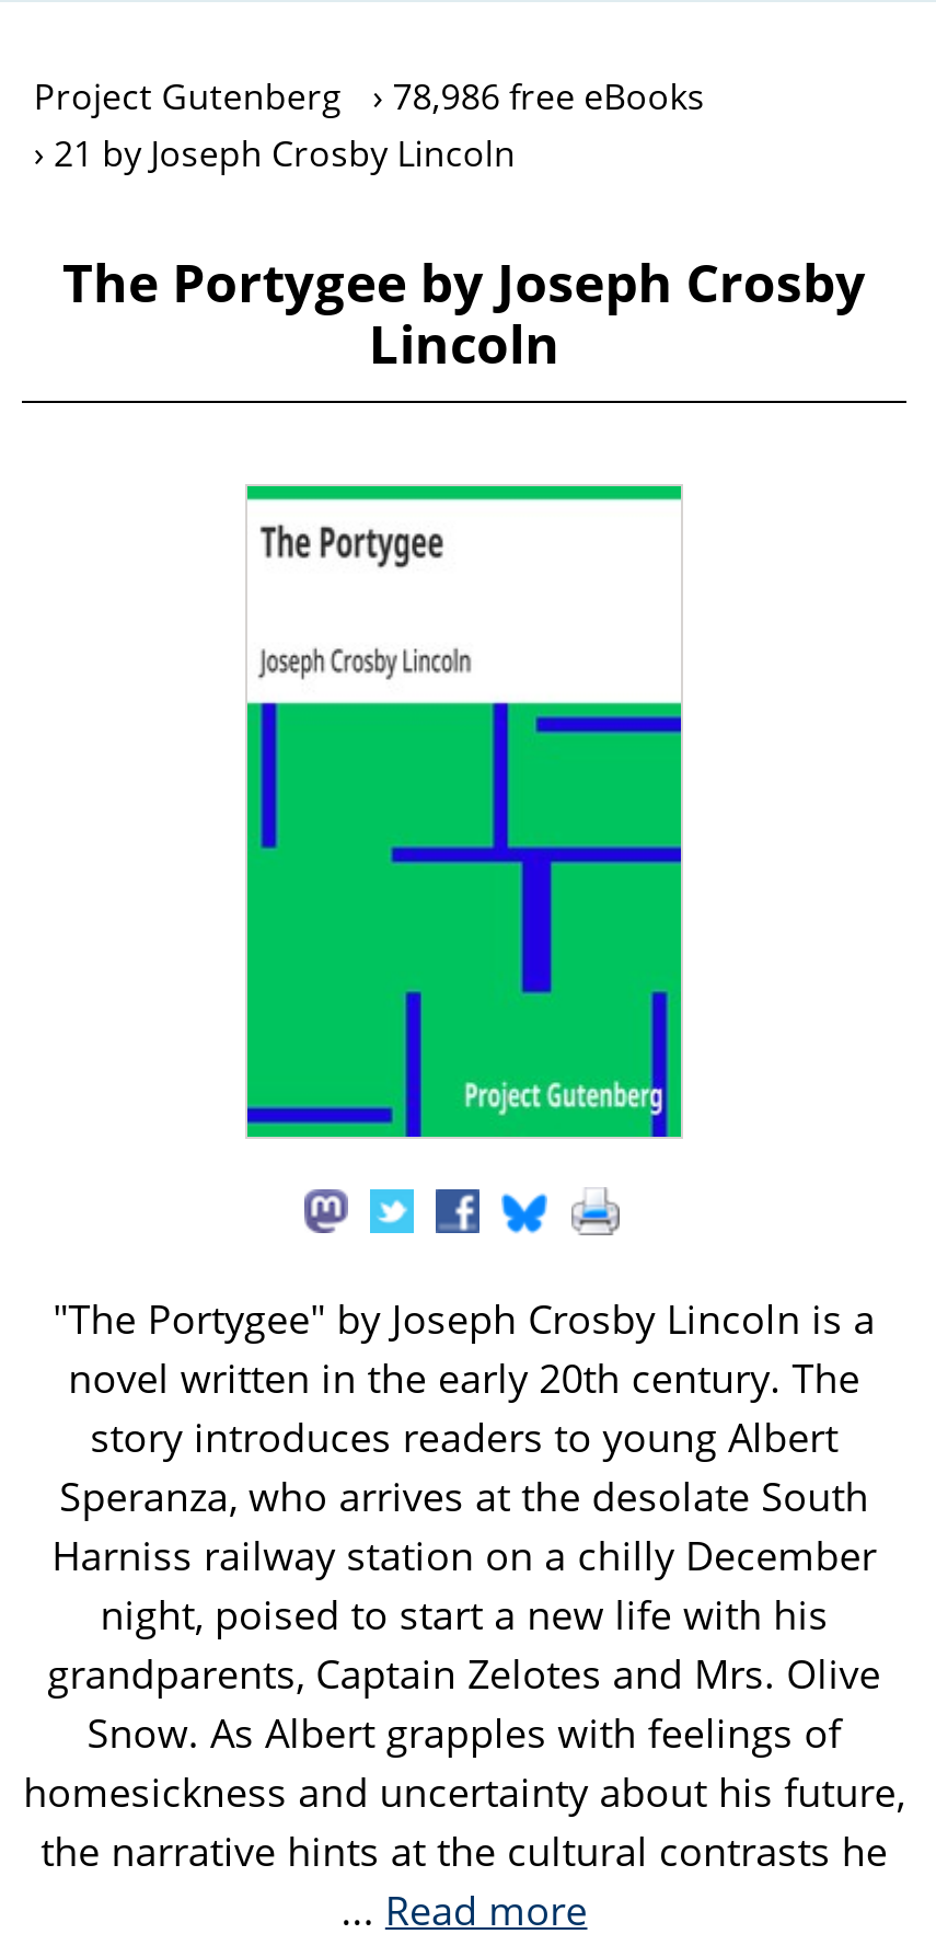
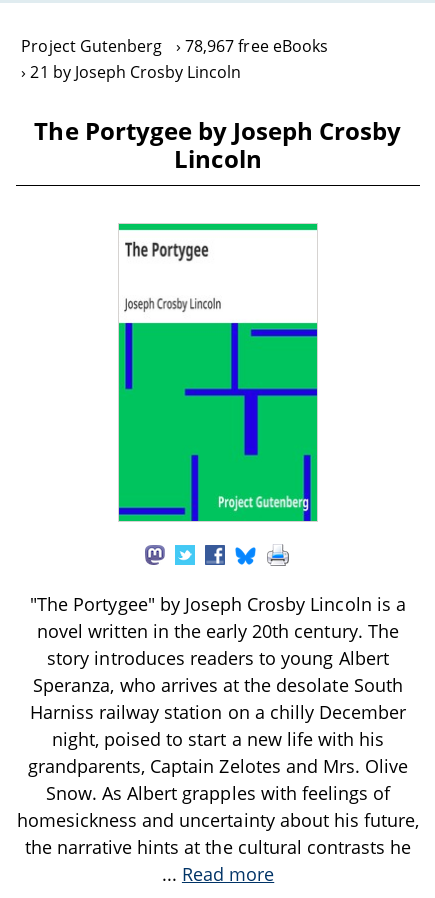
[34,72,705,120] Project Gutenberg 78,986 free eBooks -> [21,35,328,57] Project Gutenberg 78,967 free eBooks

